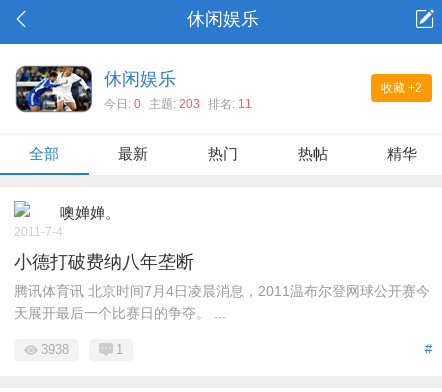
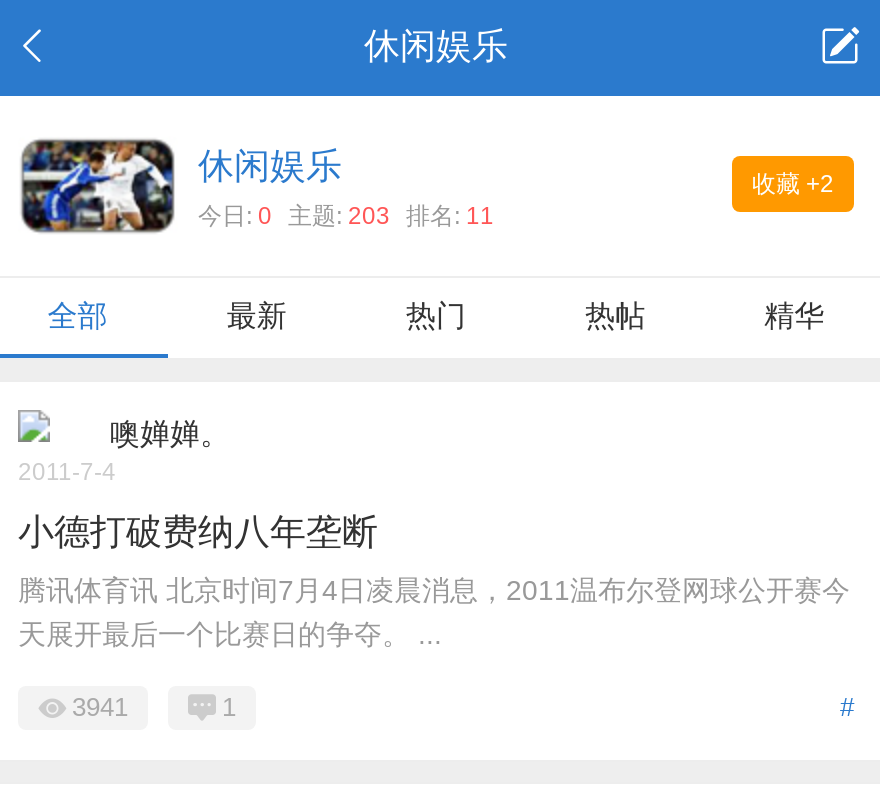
[41,342,69,357] 3938 -> [72,692,128,722] 3941

